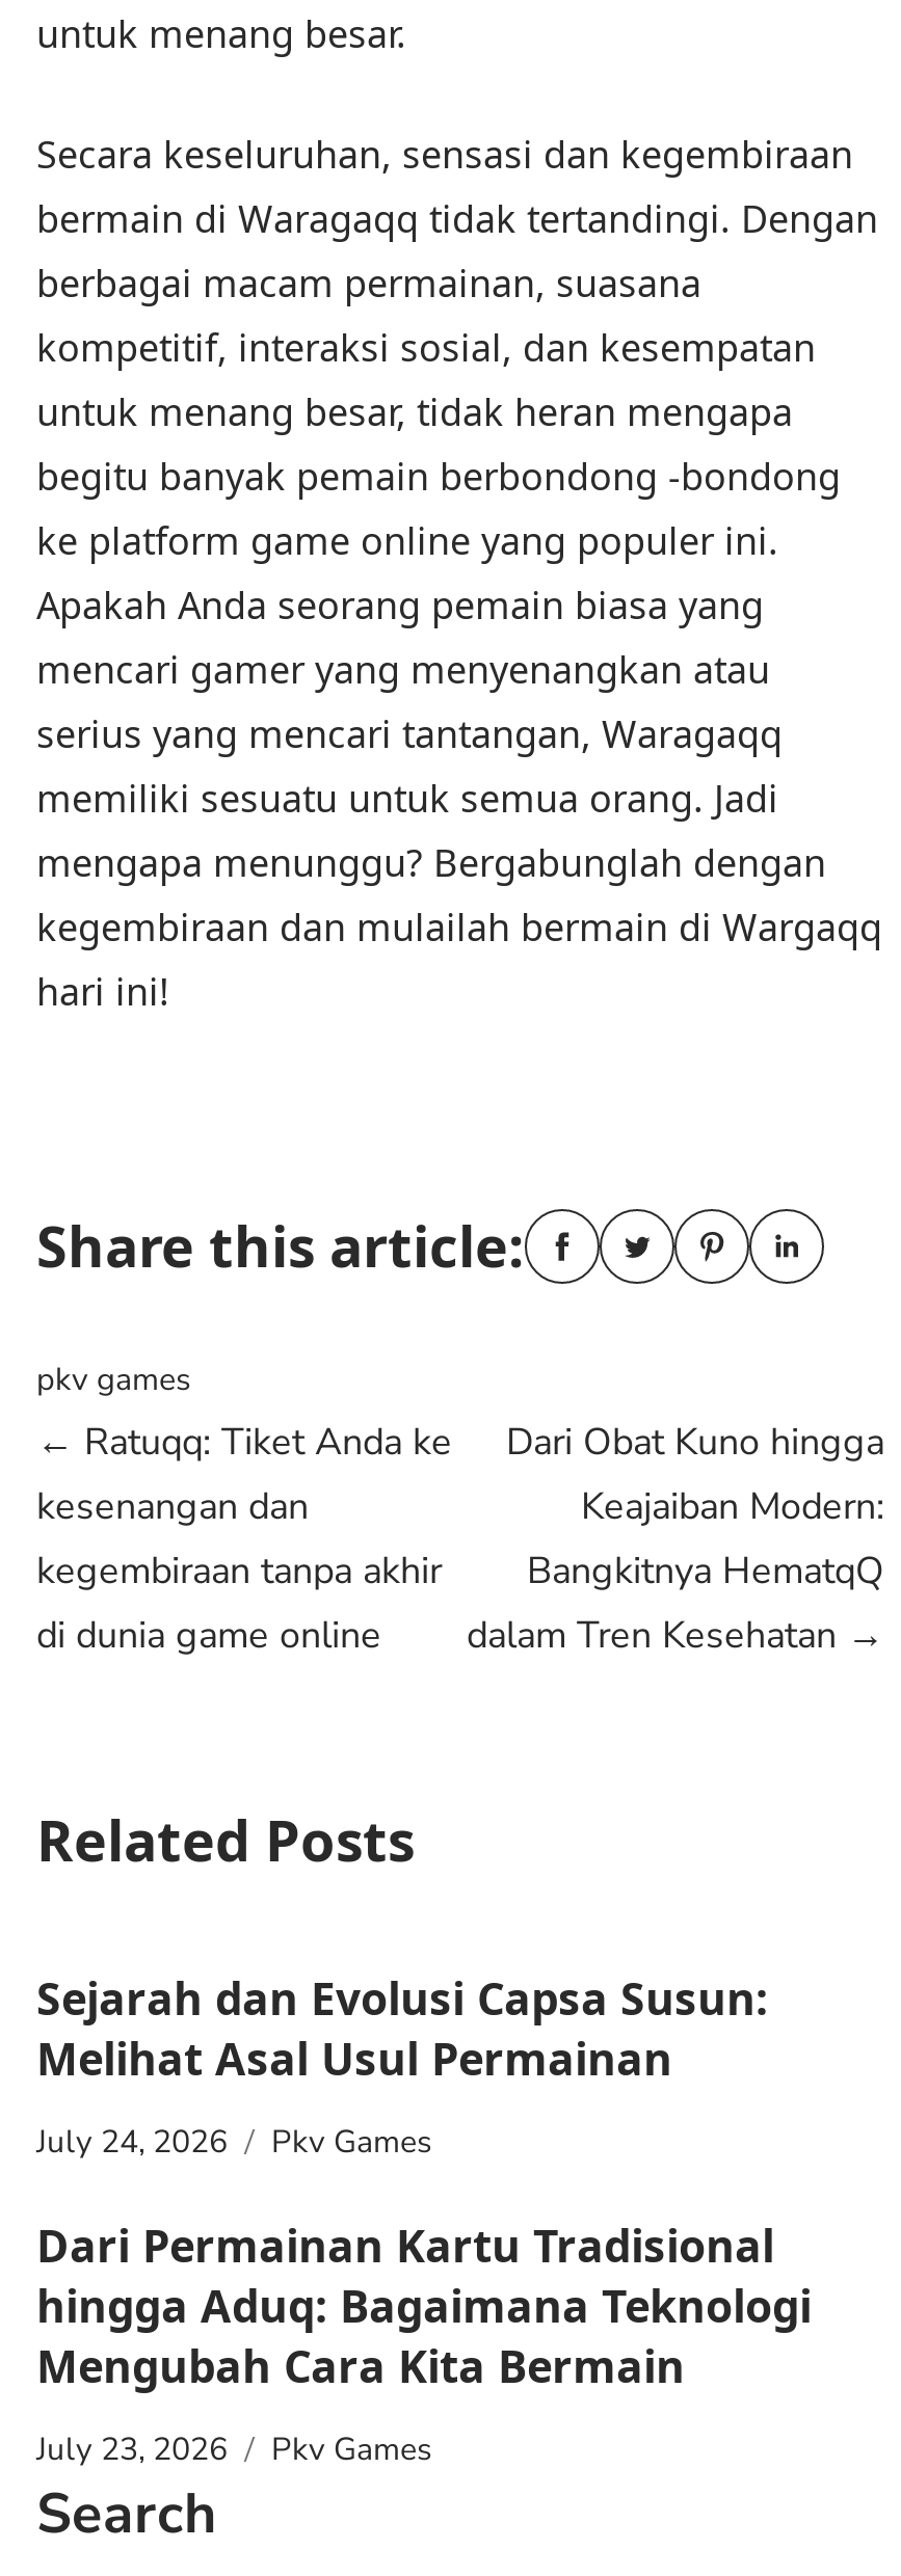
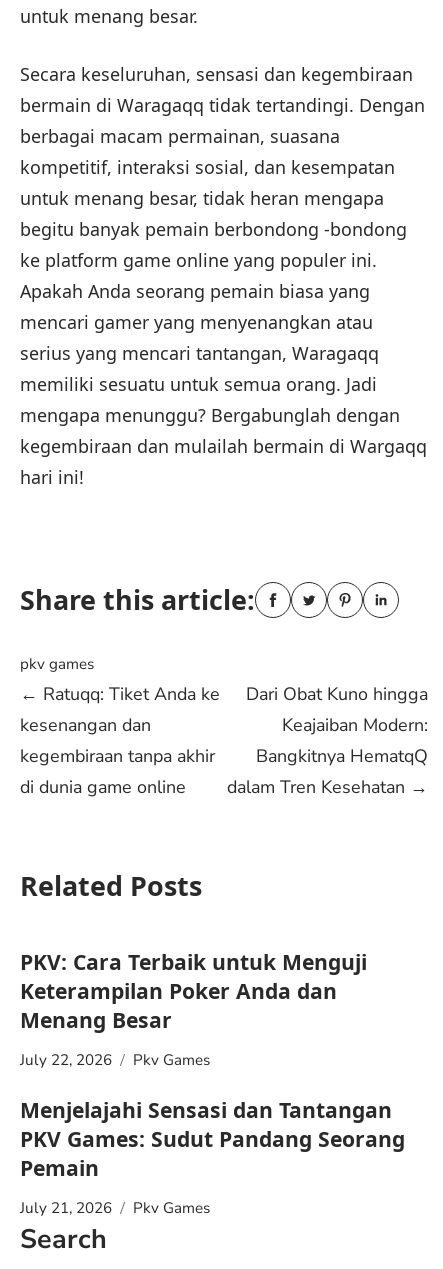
[36,1966,768,2087] Sejarah dan Evolusi Capsa Susun: | Melihat Asal Usul Permainan -> [20,947,367,1034] PKV: Cara Terbaik untuk Menguji | Keterampilan Poker Anda dan | Menang Besar
[36,2120,431,2162] July 24, 2026 Pkv Games -> [20,1050,210,1070] July 22, 2026 Pkv Games
[36,2214,812,2394] Dari Permainan Kartu Tradisional | hingga Aduq: Bagaimana Teknologi | Mengubah Cara Kita Bermain -> [20,1095,405,1182] Menjelajahi Sensasi dan Tantangan | PKV Games: Sudut Pandang Seorang | Pemain
[36,2428,431,2469] July 23, 2026 Pkv Games -> [20,1198,210,1218] July 21, 2026 Pkv Games

